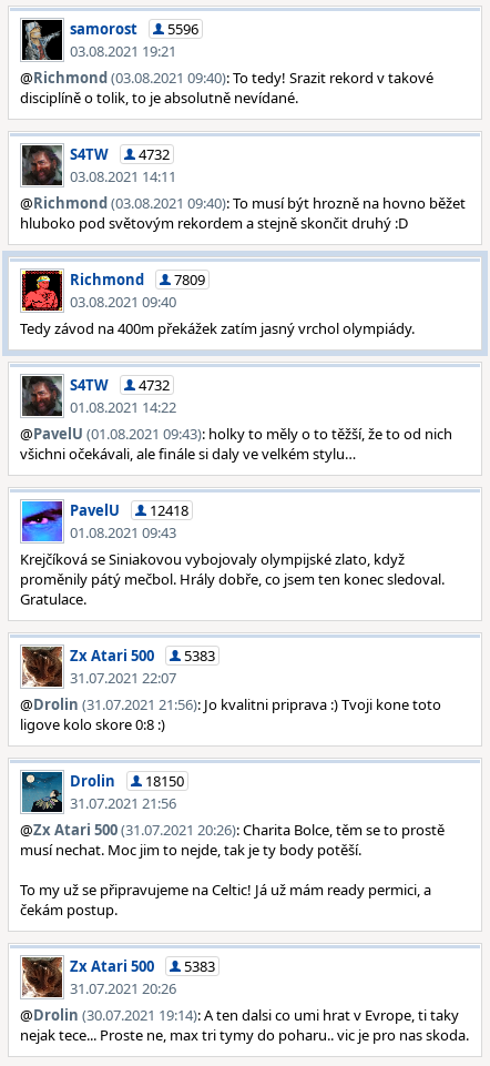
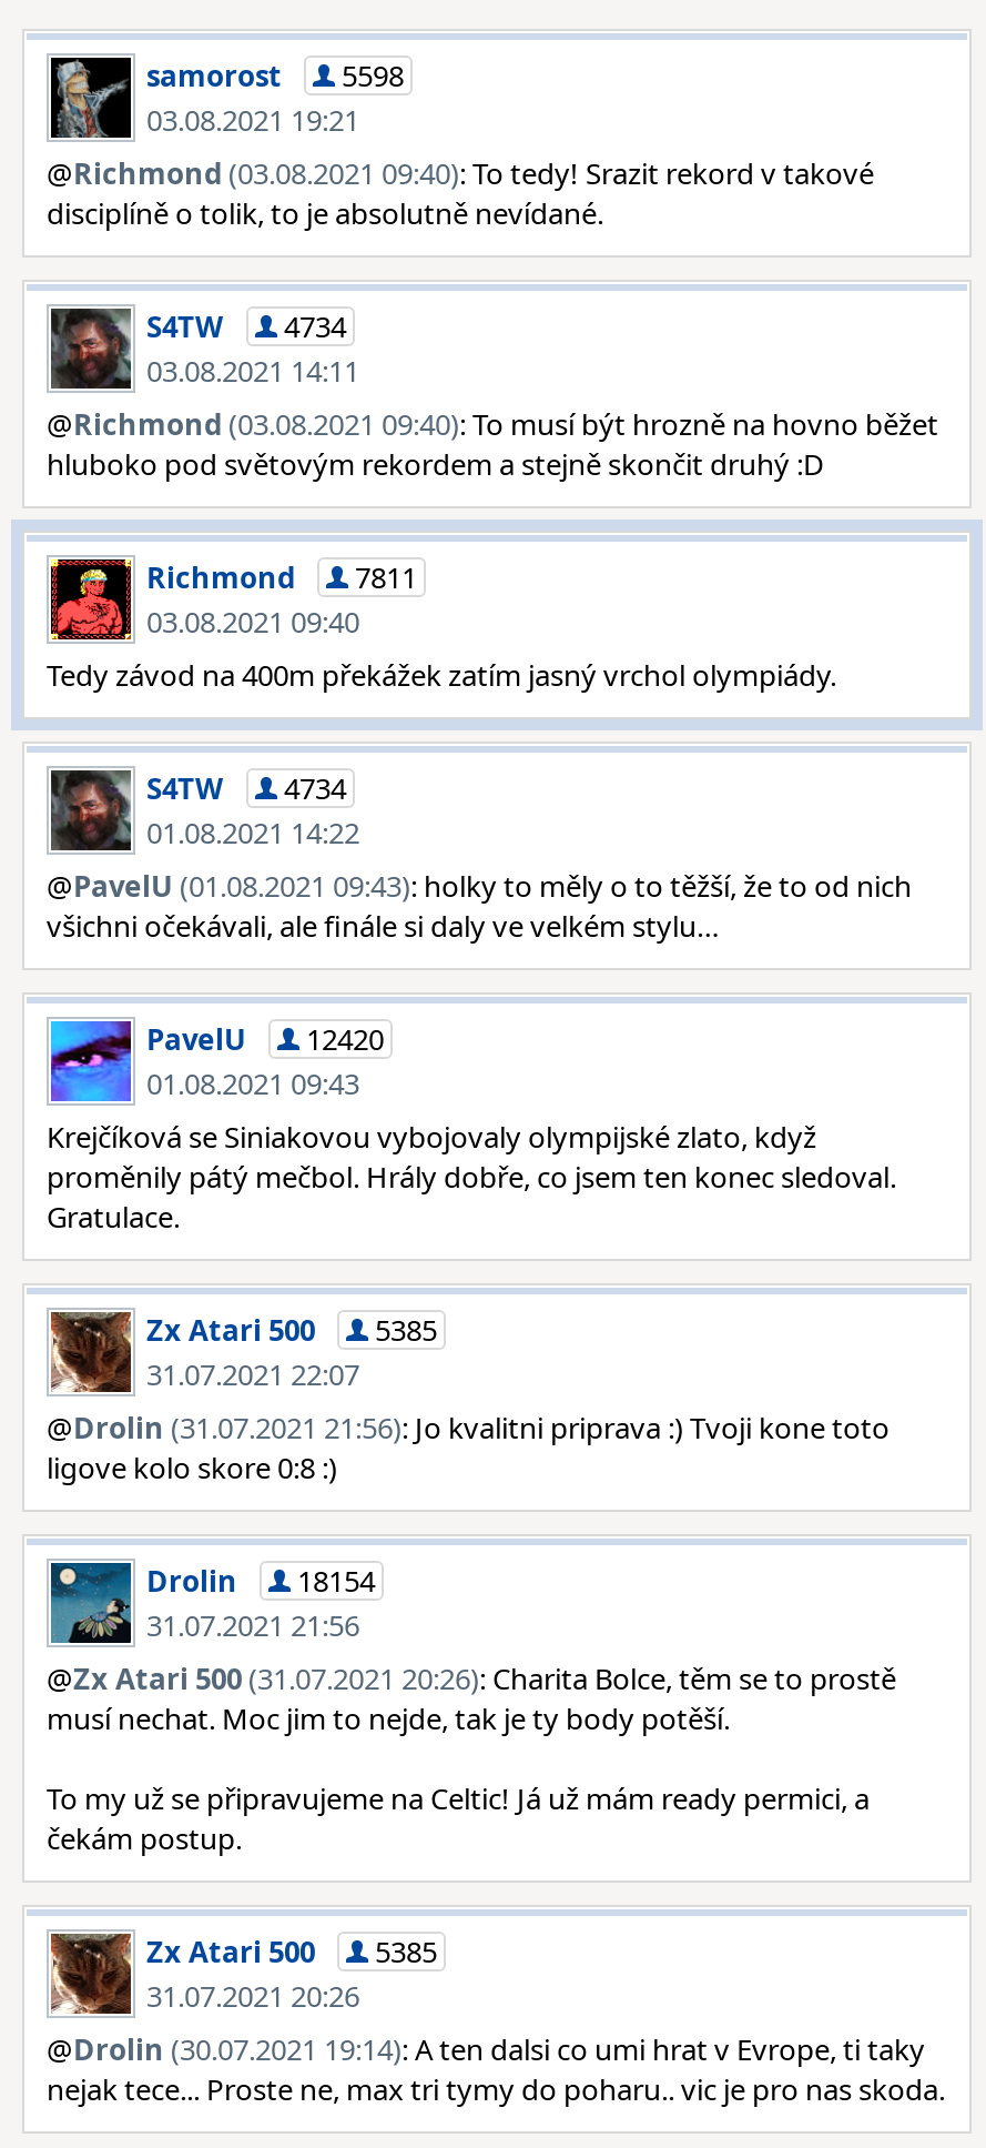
[70,19,198,39] samorost 5596 -> [146,56,404,95] samorost 5598
[70,144,170,164] S4TW 4732 -> [146,306,346,346] S4TW 4734
[70,270,205,290] Richmond 7809 -> [146,557,417,597] Richmond 7811
[70,375,170,395] S4TW 4732 -> [146,768,346,808] S4TW 4734
[70,500,188,520] PavelU 12418 -> [146,1019,384,1059] PavelU 12420
[70,646,215,666] Zx Atari 500 5383 -> [146,1310,437,1350] Zx Atari 500 5385
[70,771,184,791] Drolin 18150 -> [146,1561,375,1601] Drolin 18154
[70,956,215,976] Zx Atari 500 5383 -> [146,1932,437,1971] Zx Atari 500 5385

